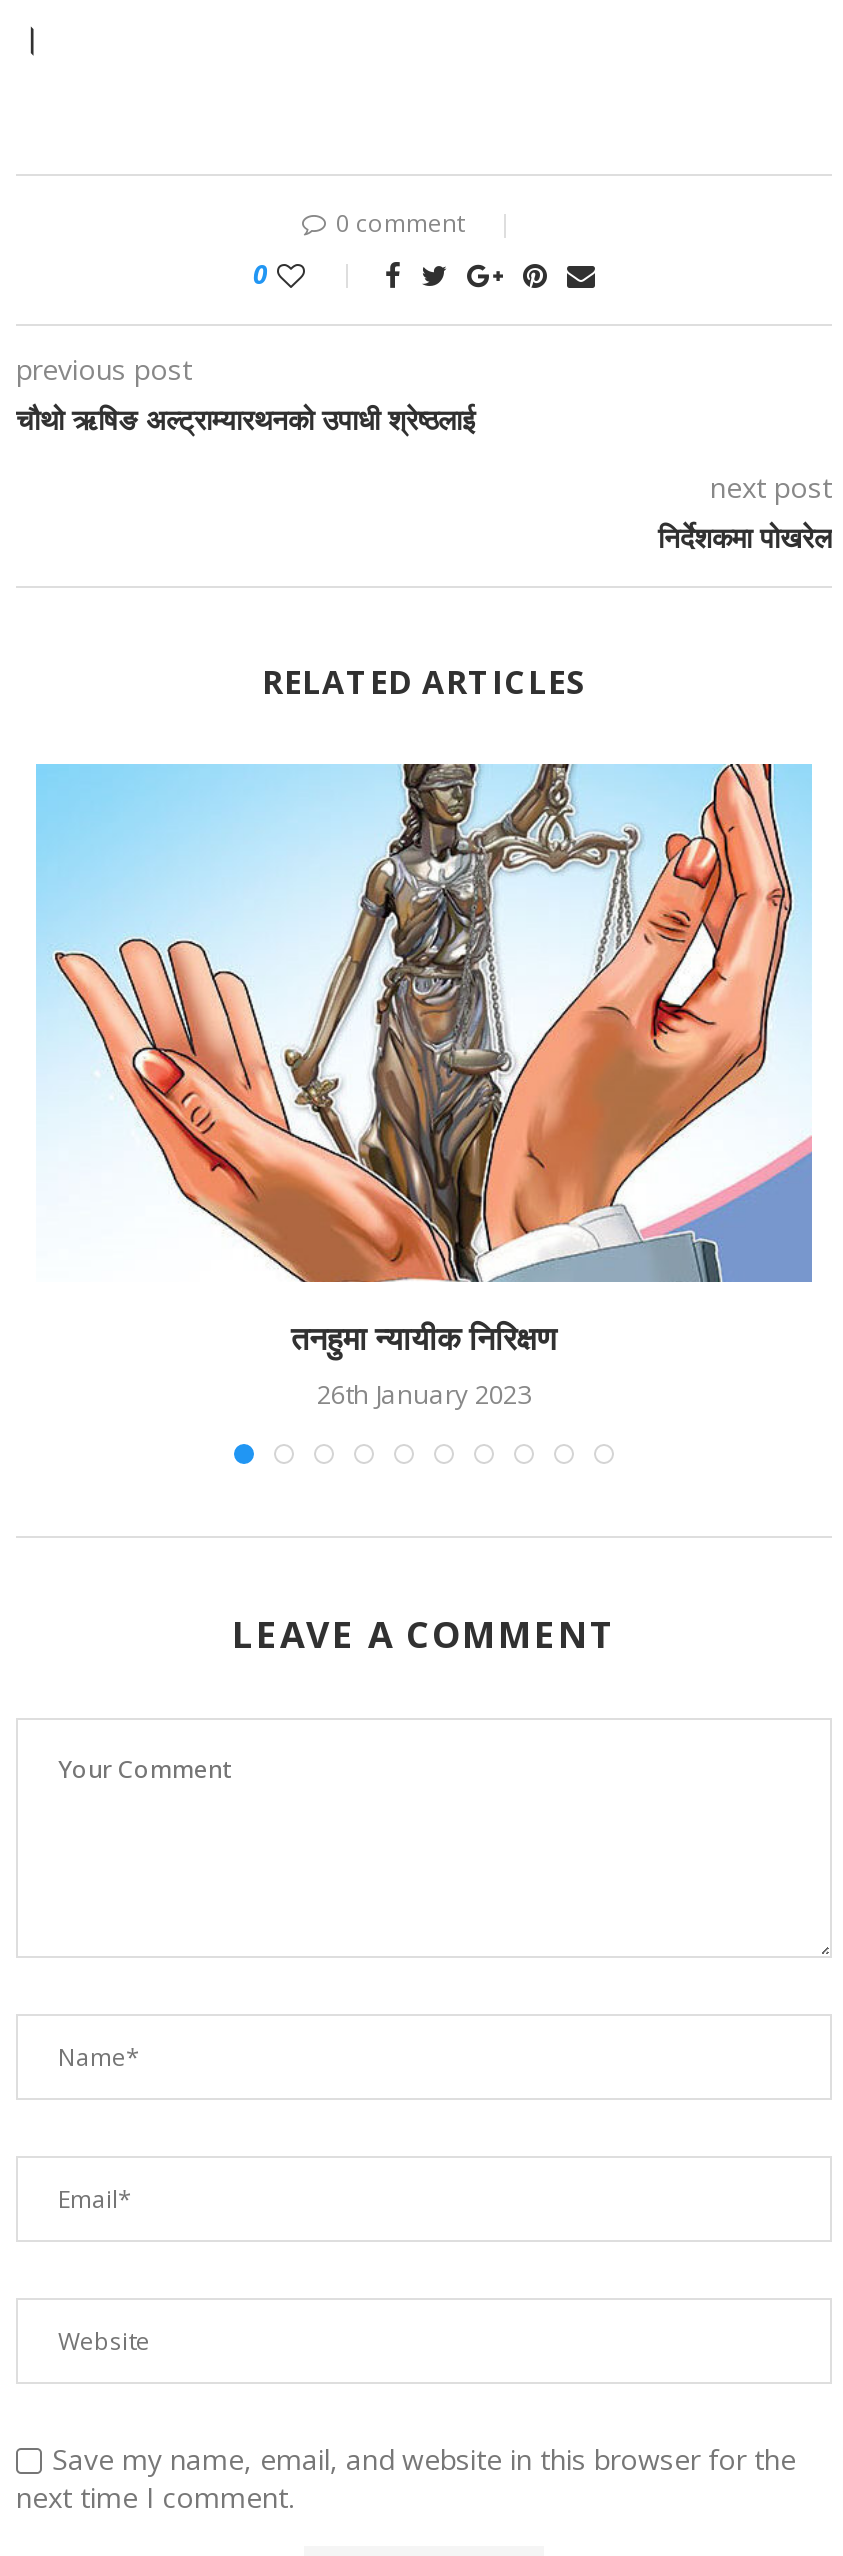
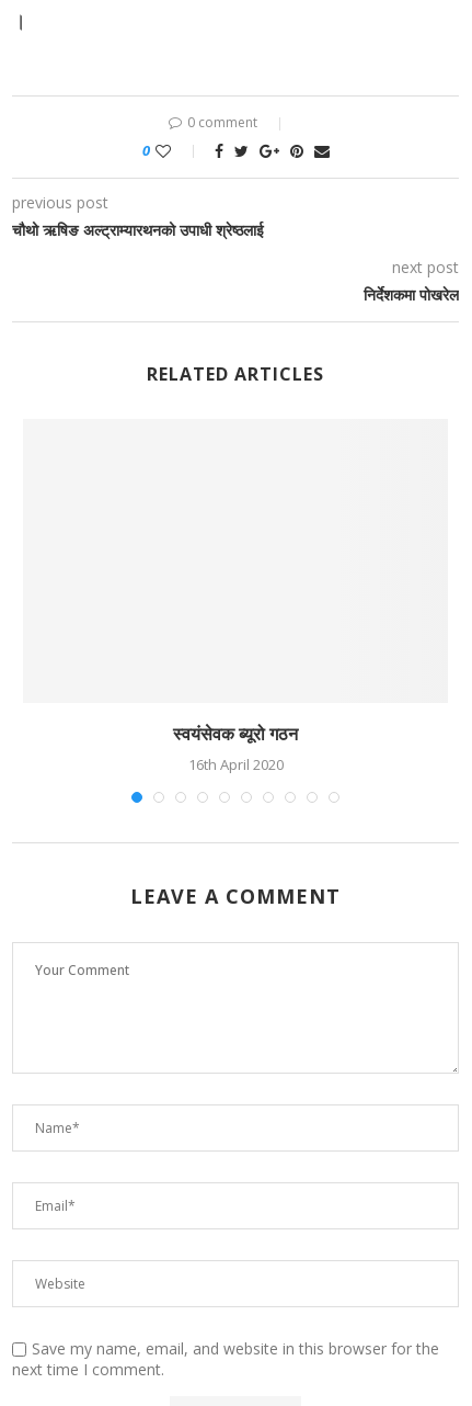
[34,762,814,1284] [image] -> none
[291,1316,557,1412] तनहुमा न्यायीक निरिक्षण | 26th January 2023 -> [173,722,298,774] स्वयंसेवक ब्यूरो गठन | 16th April 2020

